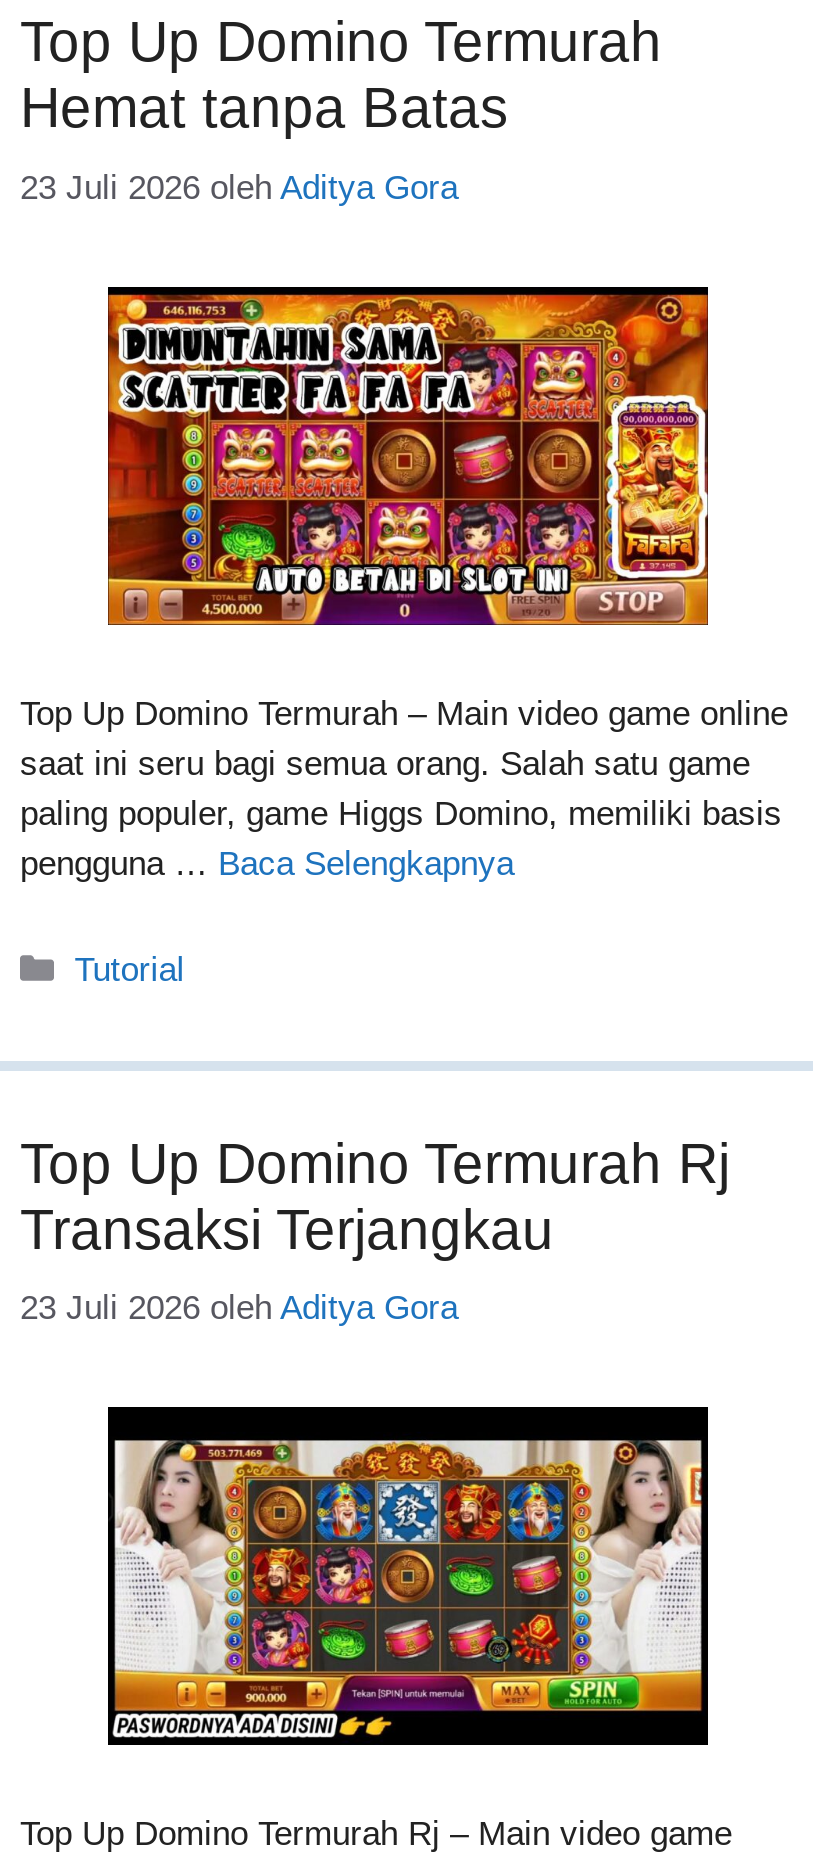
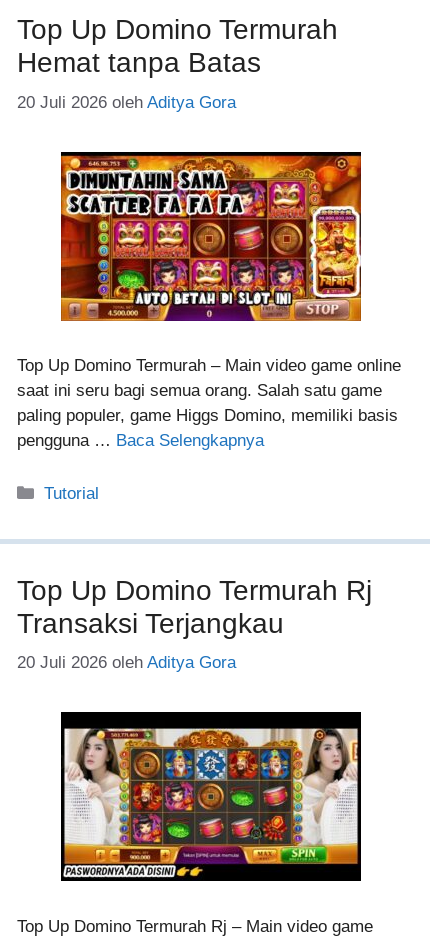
[20,168,458,206] 23 Juli 2026 oleh Aditya Gora -> [17,92,236,111] 20 Juli 2026 oleh Aditya Gora
[20,1289,458,1327] 23 Juli 2026 oleh Aditya Gora -> [17,653,236,672] 20 Juli 2026 oleh Aditya Gora

